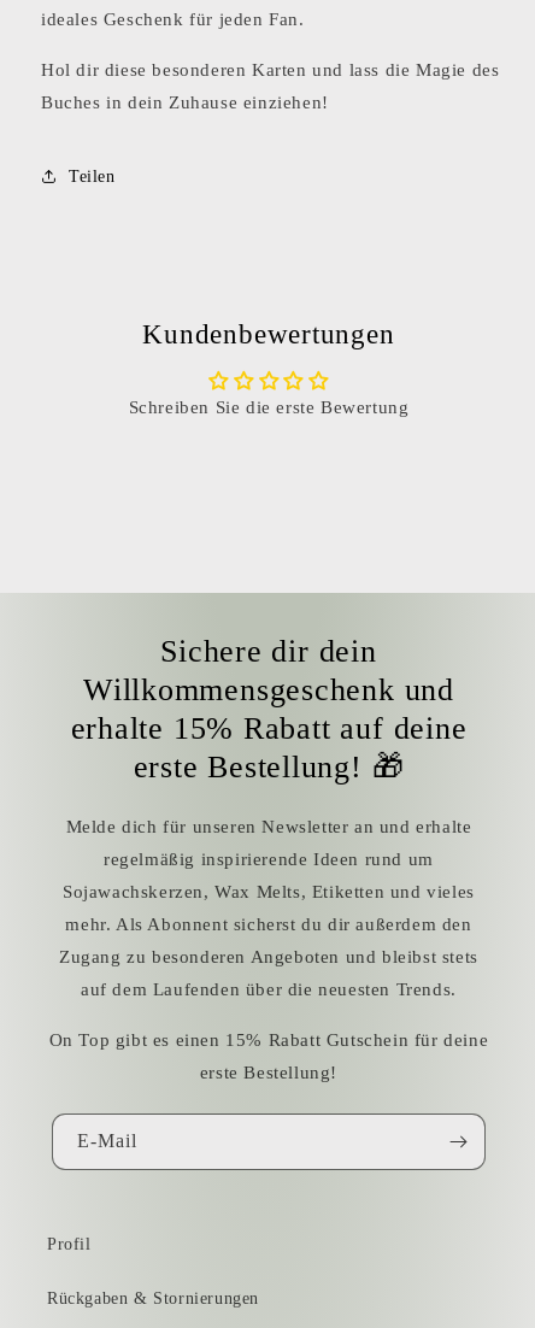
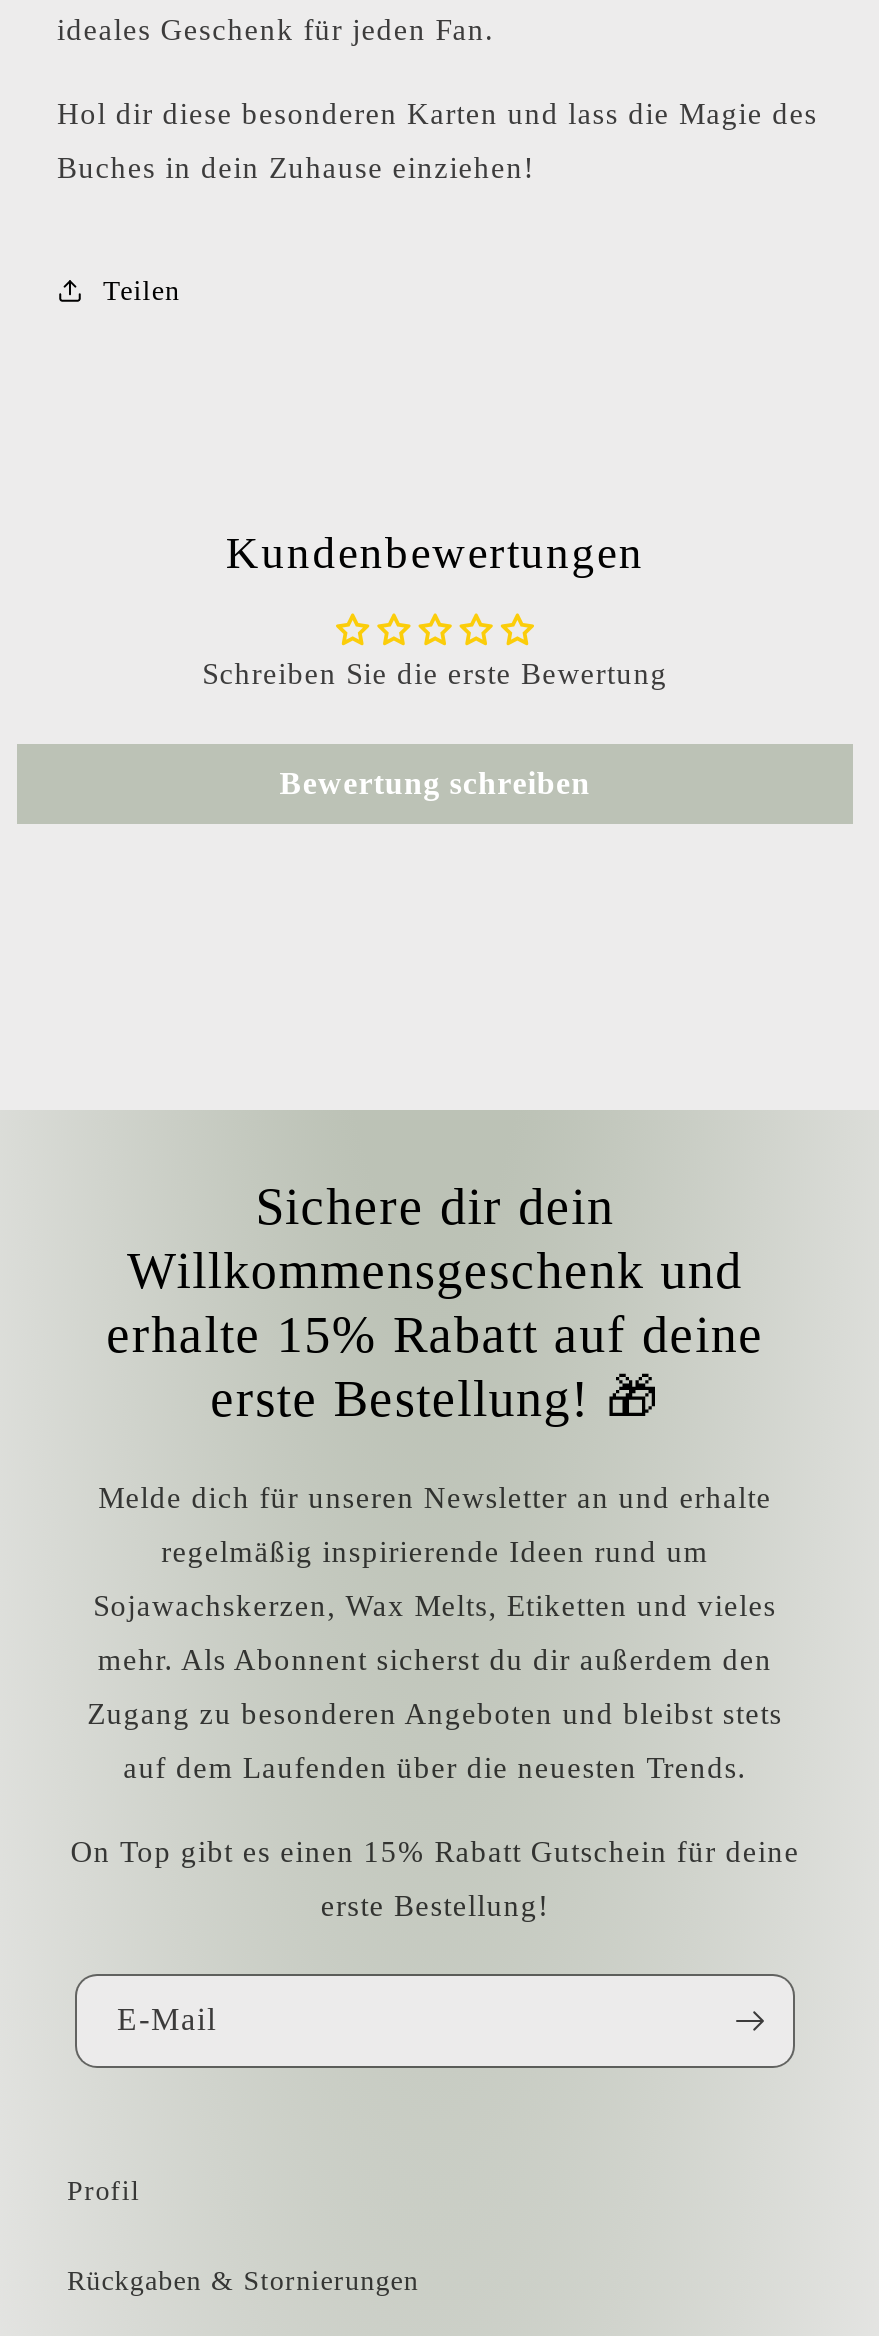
none -> [280,766,590,800] Bewertung schreiben

